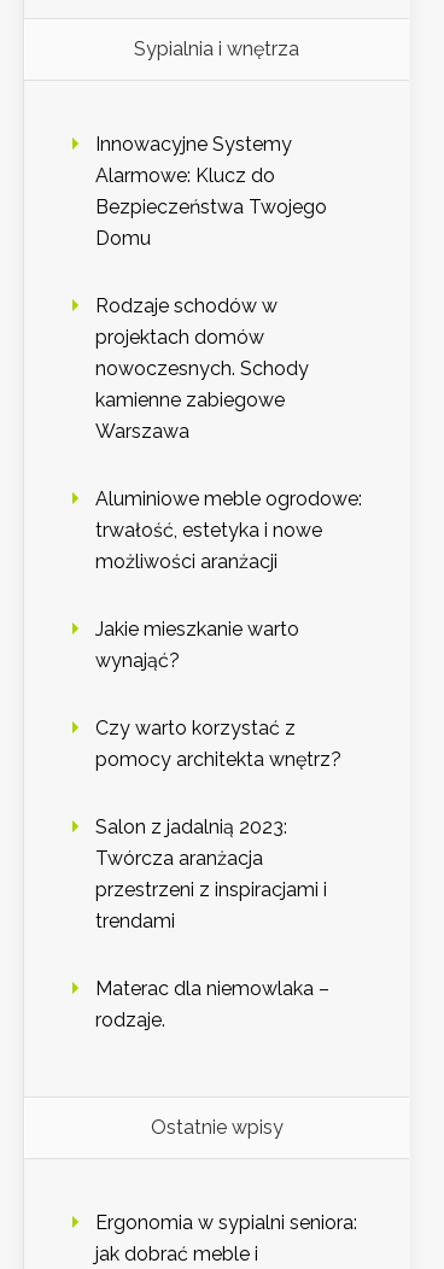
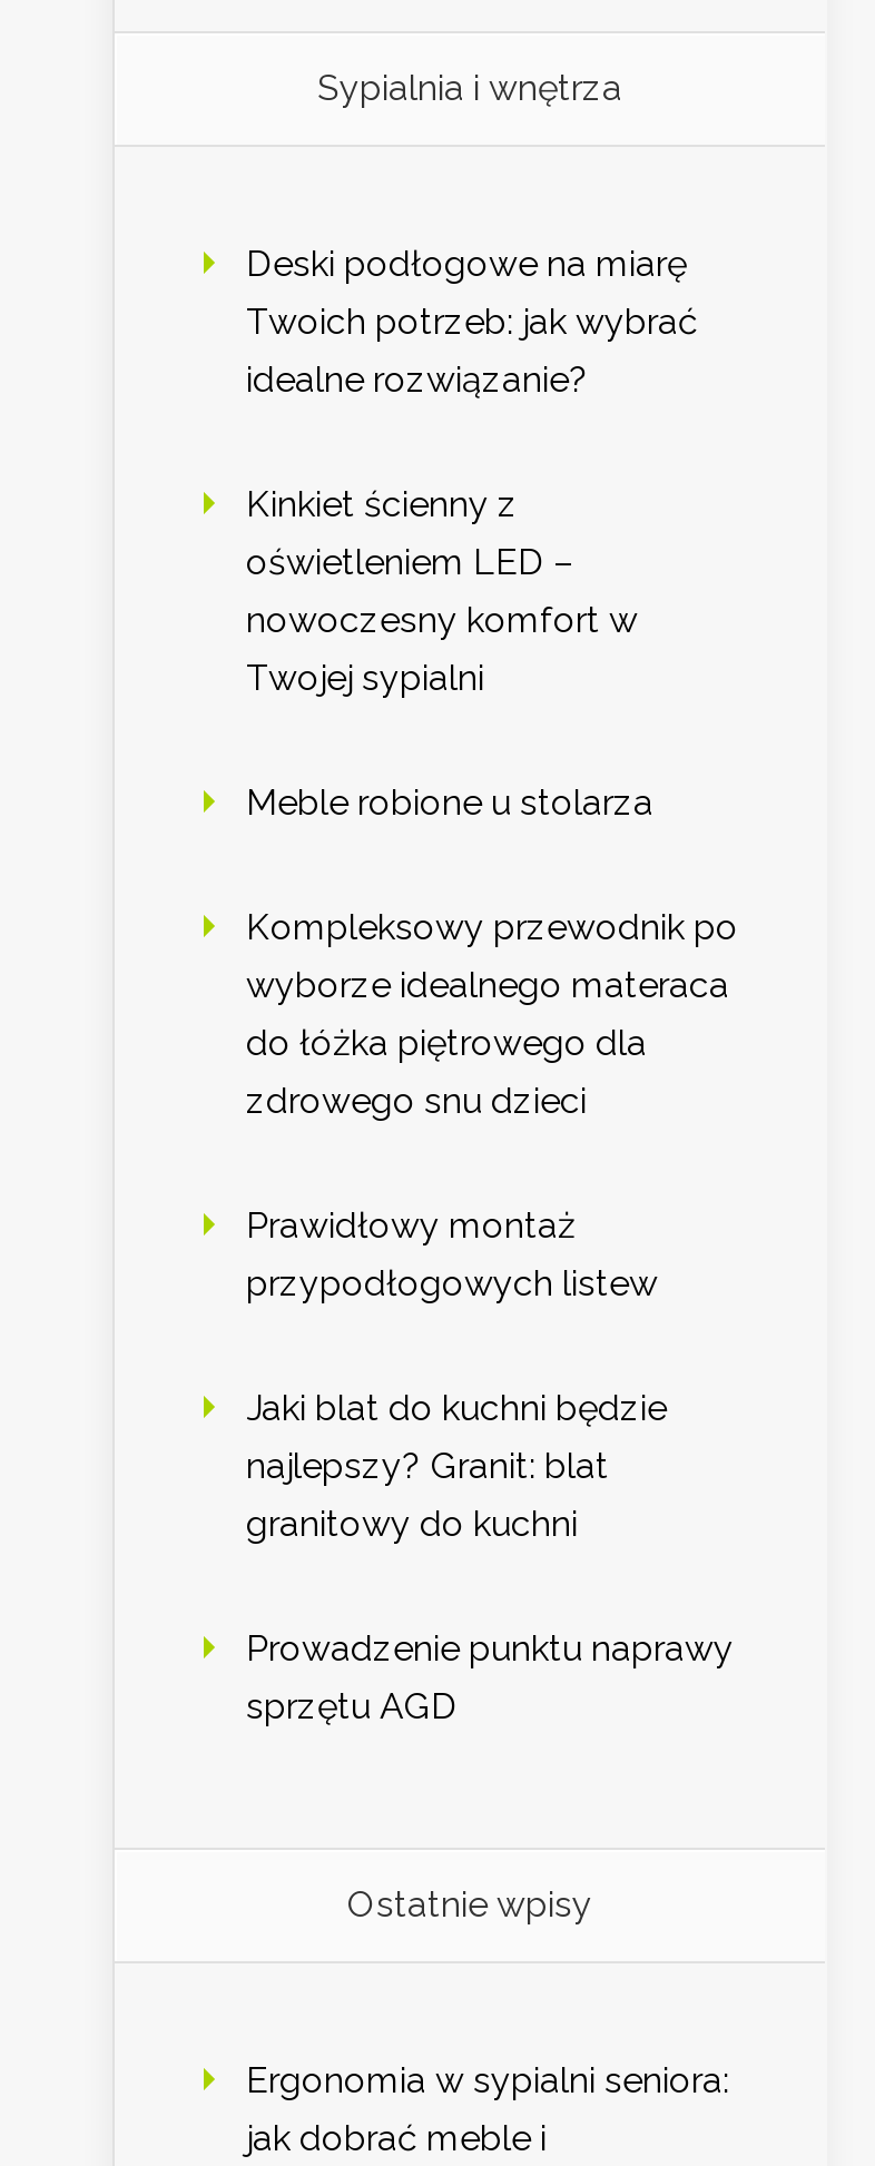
[95,132,327,249] Innowacyjne Systemy | Alarmowe: Klucz do | Bezpieczeństwa Twojego | Domu -> [246,242,698,400] Deski podłogowe na miarę | Twoich potrzeb: jak wybrać | idealne rozwiązanie?
[95,294,309,442] Rodzaje schodów w | projektach domów | nowoczesnych. Schody | kamienne zabiegowe | Warszawa -> [246,482,638,698] Kinkiet ścienny z | oświetleniem LED – | nowoczesny komfort w | Twojej sypialni
[95,487,362,572] Aluminiowe meble ogrodowe: | trwałość, estetyka i nowe | możliwości aranżacji -> [246,780,653,823] Meble robione u stolarza
[95,617,299,671] Jakie mieszkanie warto | wynająć? -> [246,905,738,1121] Kompleksowy przewodnik po | wyborze idealnego materaca | do łóżka piętrowego dla | zdrowego snu dzieci
[95,716,341,770] Czy warto korzystać z | pomocy architekta wnętrz? -> [246,1203,658,1304] Prawidłowy montaż | przypodłogowych listew
[95,815,327,932] Salon z jadalnią 2023: | Twórcza aranżacja | przestrzeni z inspiracjami i | trendami -> [246,1386,667,1544] Jaki blat do kuchni będzie | najlepszy? Granit: blat | granitowy do kuchni
[95,977,329,1031] Materac dla niemowlaka – | rodzaje. -> [246,1626,734,1727] Prowadzenie punktu naprawy | sprzętu AGD

